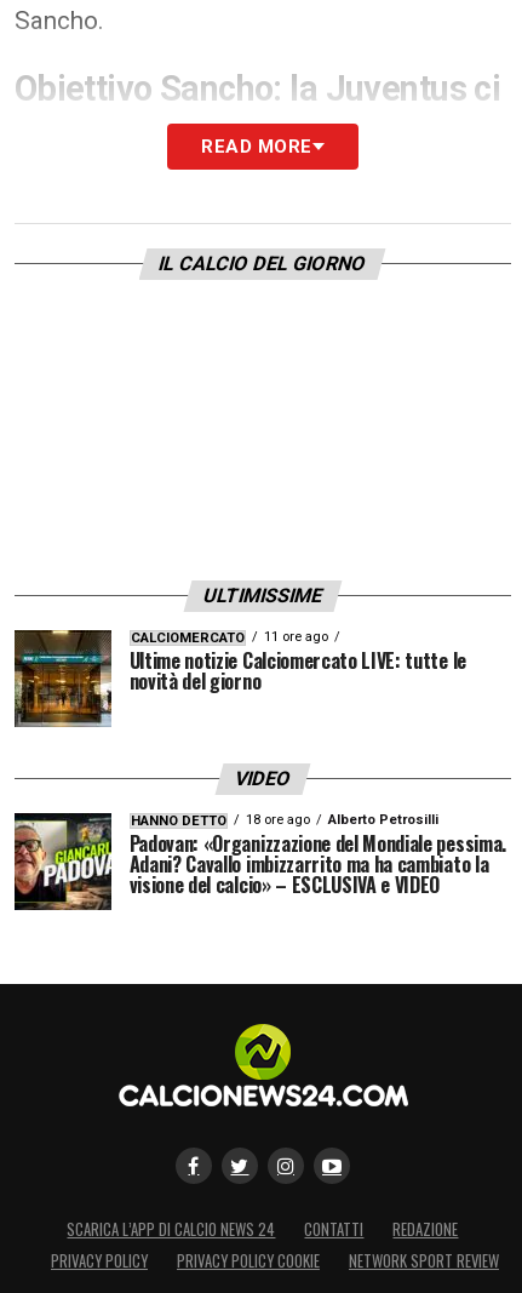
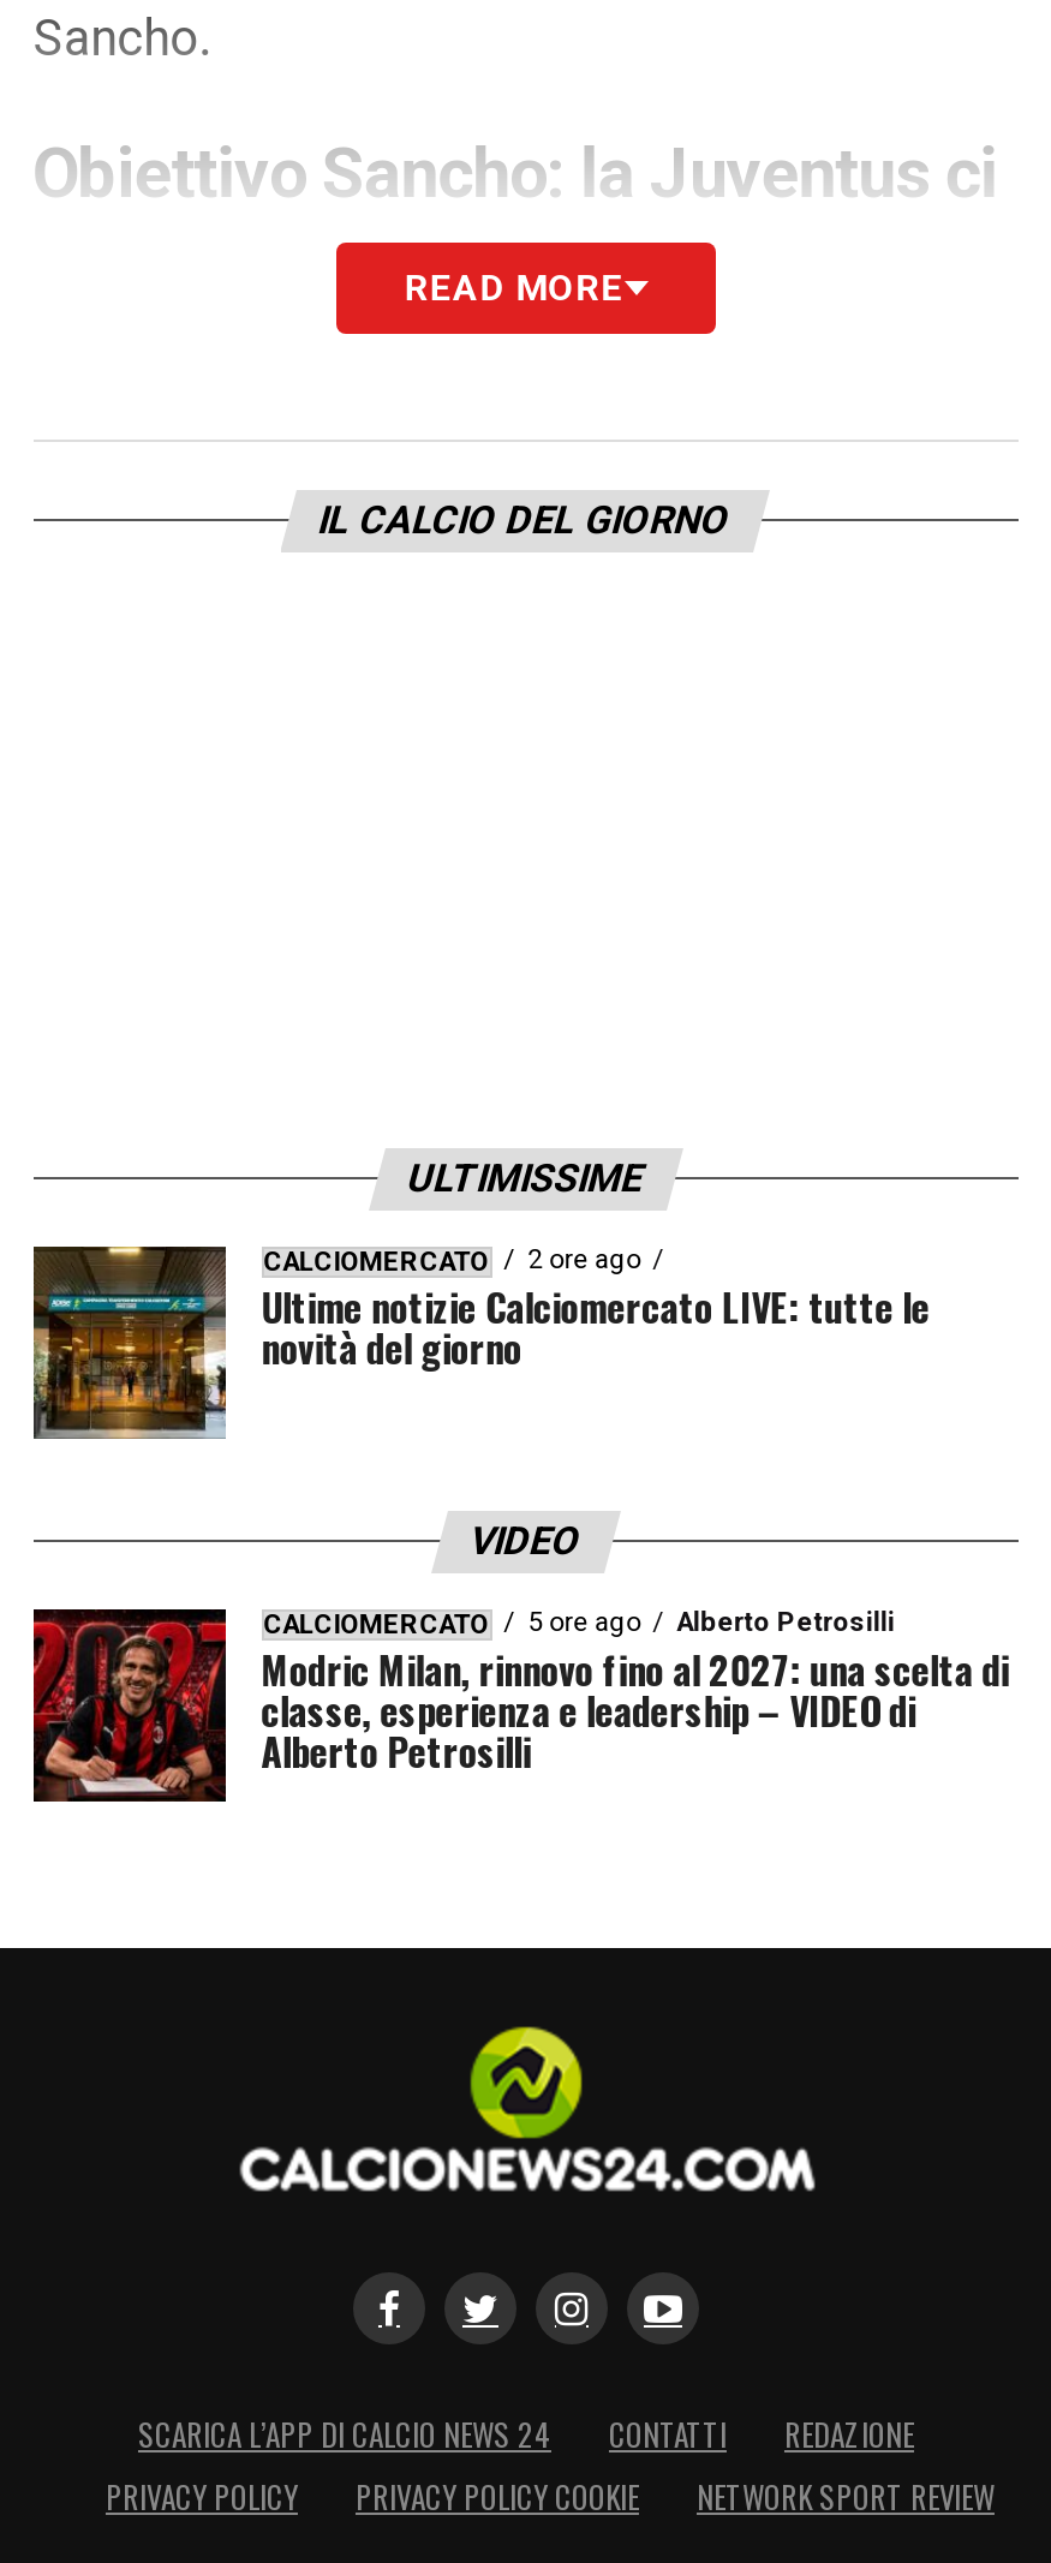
[130,628,328,645] CALCIOMERCATO 11 ore ago -> [264,1246,641,1279] CALCIOMERCATO 2 ore ago
[13,816,506,911] [image] | Padovan: «Organizzazione del Mondiale pessima. | Adani? Cavallo imbizzarrito ma ha cambiato la | visione del calcio» – ESCLUSIVA e VIDEO -> [31,1614,1009,1804] [image] | Modric Milan, rinnovo fino al 2027: una scelta di | classe, esperienza e leadership – VIDEO di | Alberto Petrosilli
[130,811,310,828] HANNO DETTO | 18 ore ago -> [264,1608,641,1642] CALCIOMERCATO | 5 ore ago

